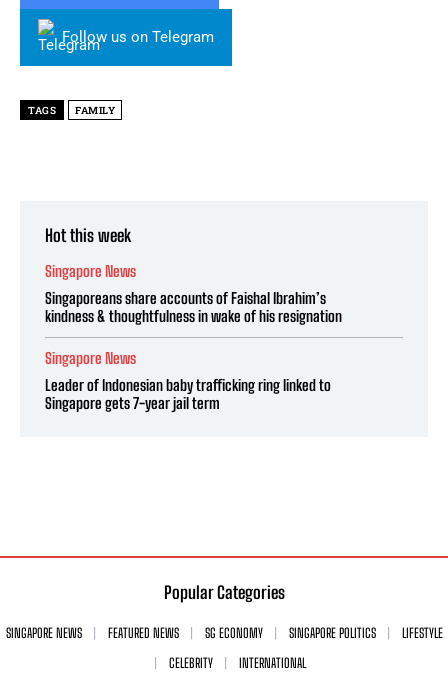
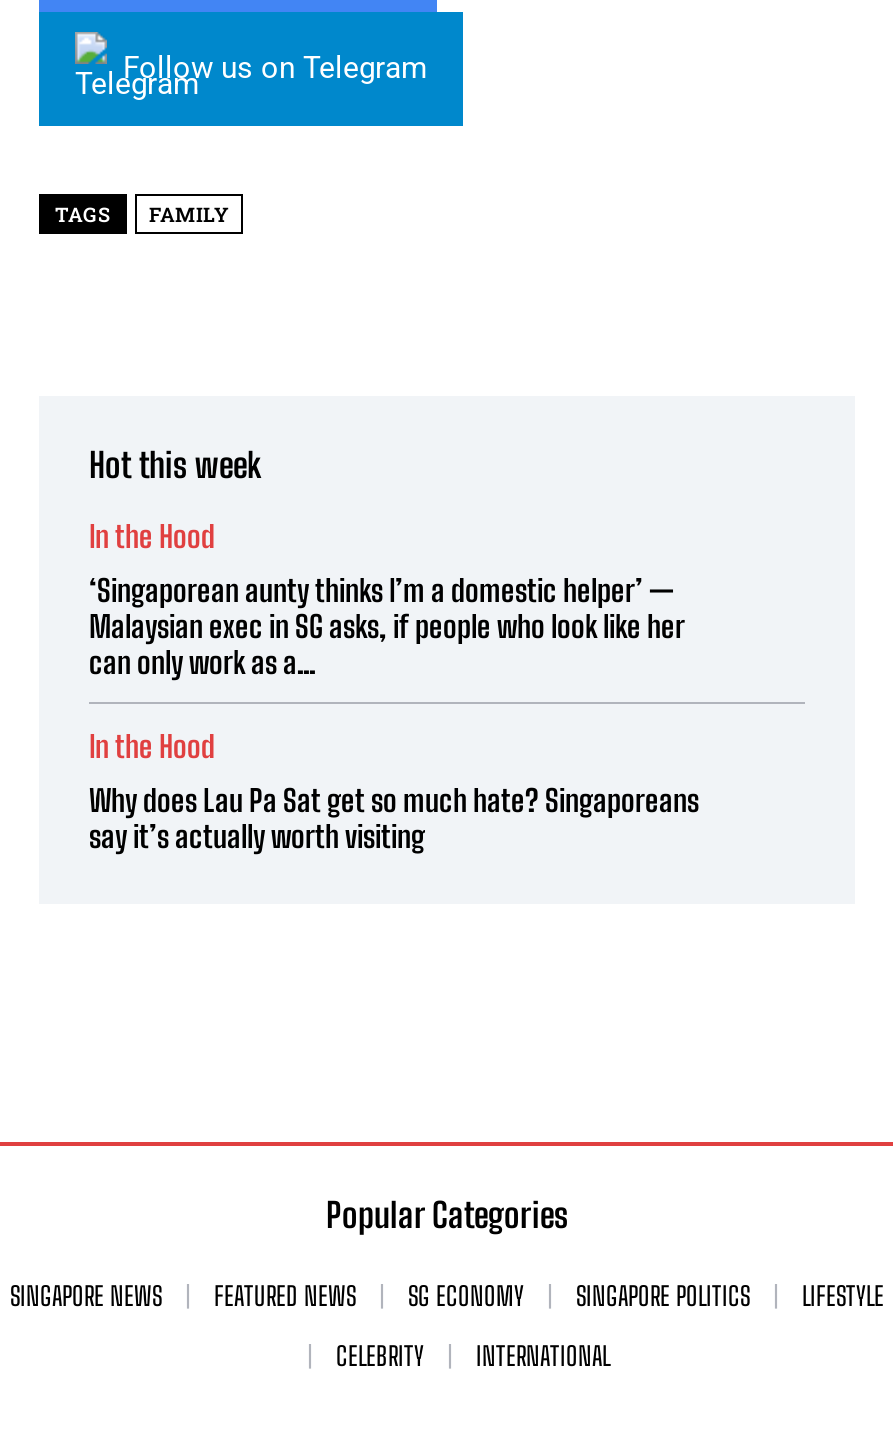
[45,262,136,280] Singapore News -> [89,517,215,553] In the Hood
[45,289,342,325] Singaporeans share accounts of Faishal Ibrahim’s | kindness & thoughtfulness in wake of his resignation -> [89,571,685,679] ‘Singaporean aunty thinks I’m a domestic helper’ — | Malaysian exec in SG asks, if people who look like her | can only work as a...
[45,349,136,367] Singapore News -> [89,727,215,763] In the Hood
[45,376,331,412] Leader of Indonesian baby trafficking ring linked to | Singapore gets 7-year jail term -> [89,781,699,853] Why does Lau Pa Sat get so much hate? Singaporeans | say it’s actually worth visiting

